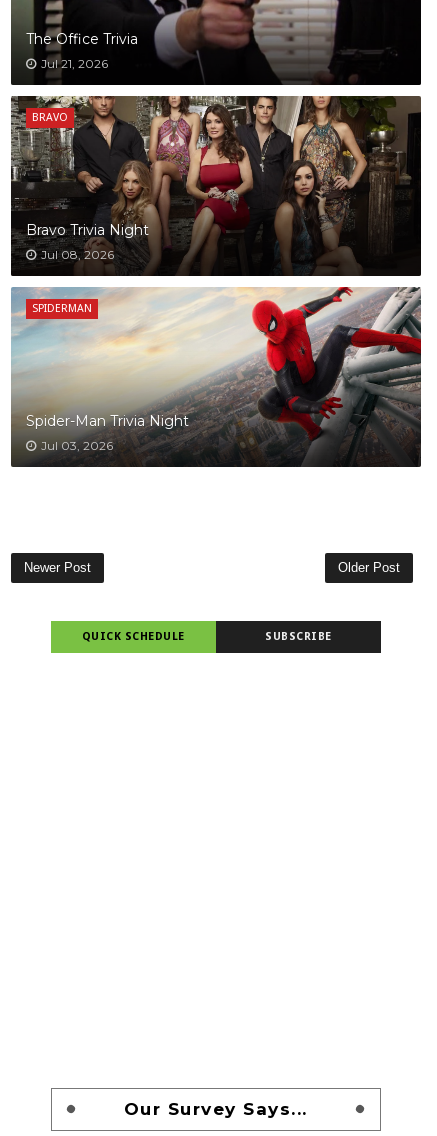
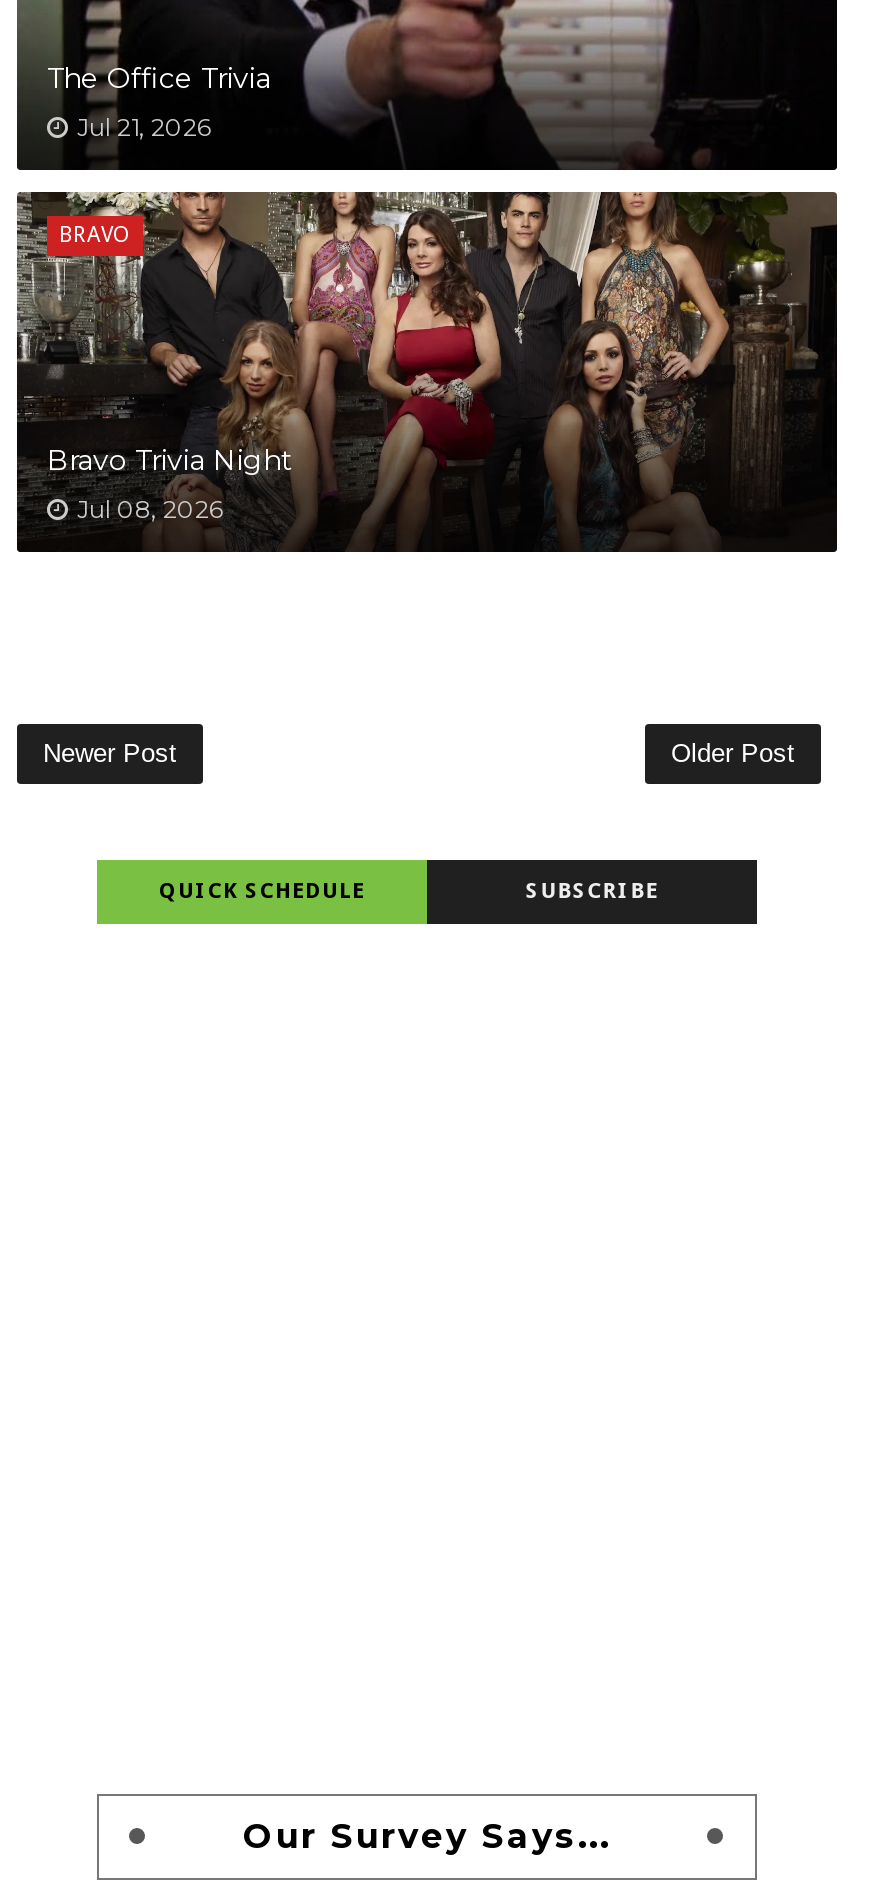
[10,286,422,466] [image] | SPIDERMAN -> none
[26,412,189,453] Spider-Man Trivia Night | Jul 03, 2026 -> none

